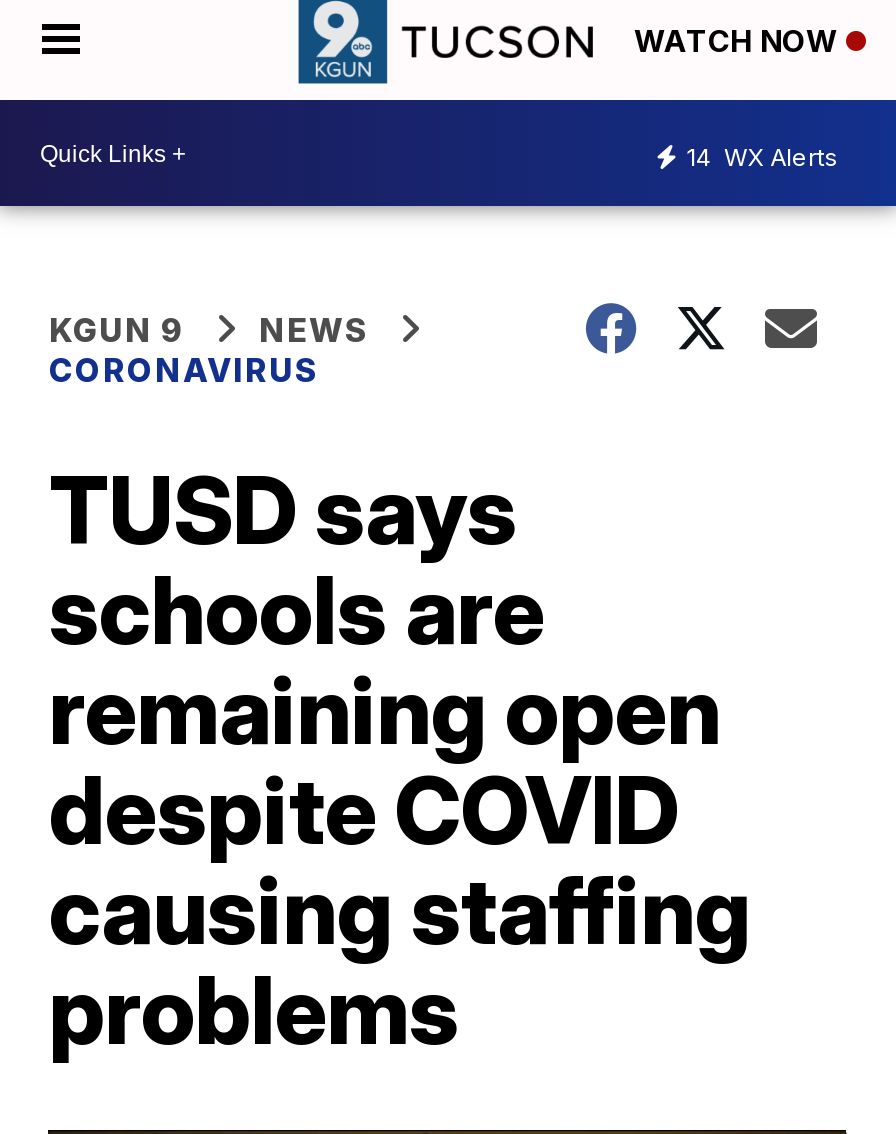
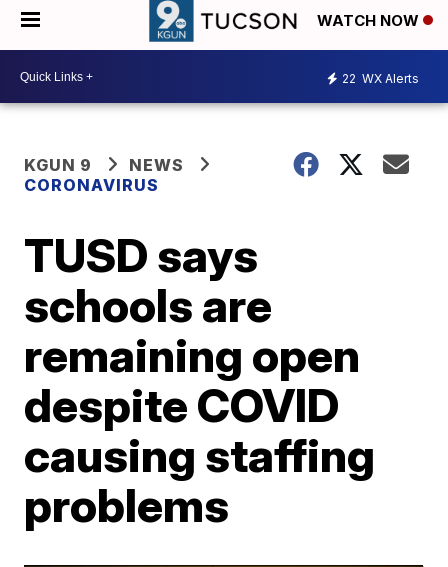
[686,141,838,171] 14 WX Alerts -> [342,70,419,85] 22 WX Alerts

